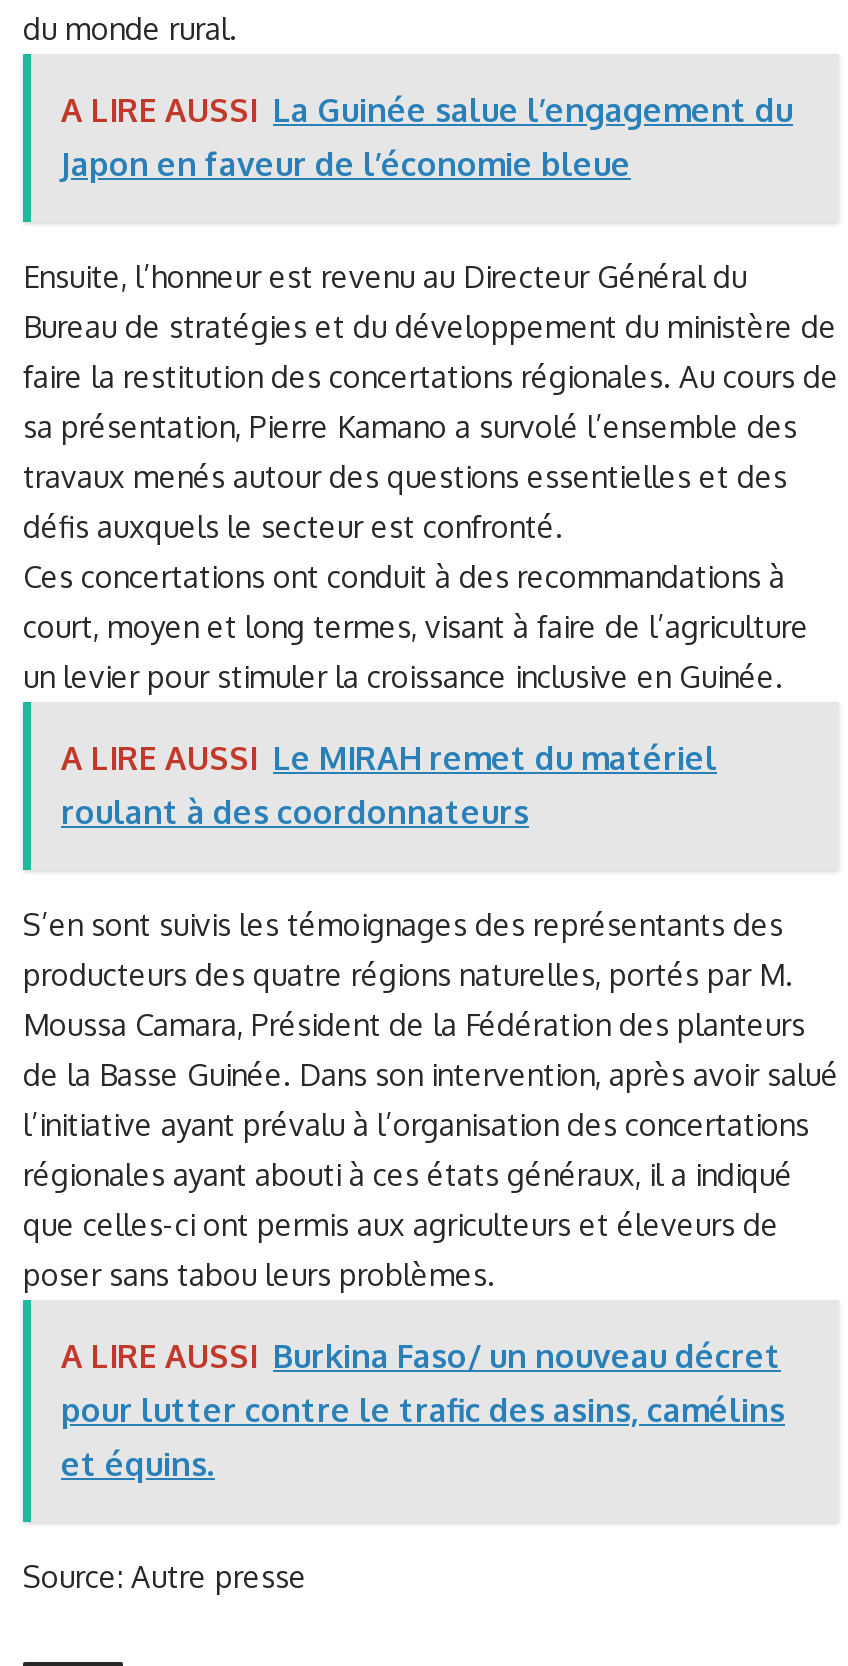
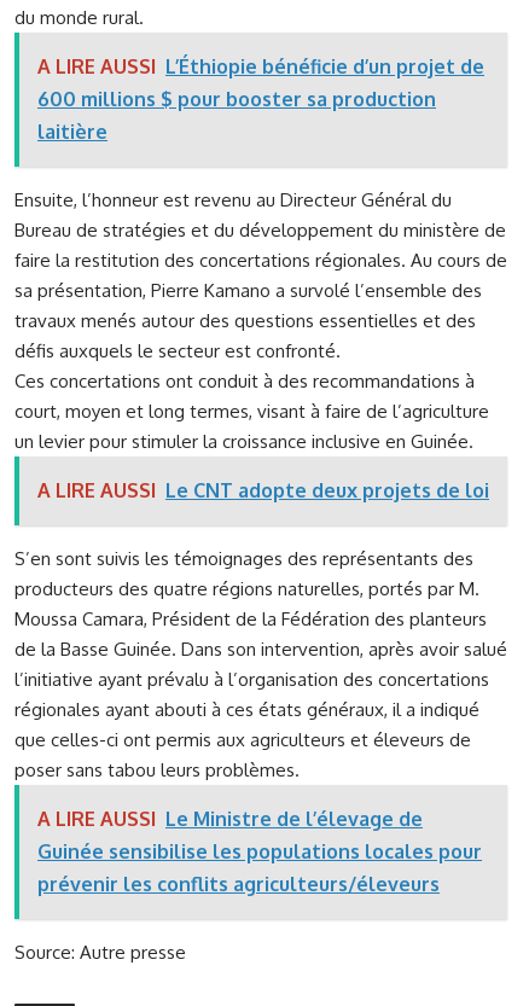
[61,89,793,183] A LIRE AUSSI La Guinée salue l’engagement du | Japon en faveur de l’économie bleue -> [37,54,484,143] A LIRE AUSSI L’Éthiopie bénéficie d’un projet de | 600 millions $ pour booster sa production | laitière
moved [23,257,839,695] -> [14,188,507,452]: Ensuite, l’honneur est revenu au Directeur Général du | Bureau de stratégies et du développement du ministère de | faire la restitution des concertations régionales. Au cours de | ... | court, moyen et long termes, visant à faire de l’agriculture | un levier pour stimuler la croissance inclusive en Guinée.
[61,737,717,831] A LIRE AUSSI Le MIRAH remet du matériel | roulant à des coordonnateurs -> [37,478,489,502] A LIRE AUSSI Le CNT adopte deux projets de loi
[61,1335,785,1483] A LIRE AUSSI Burkina Faso/ un nouveau décret | pour lutter contre le trafic des asins, camélins | et équins. -> [37,806,482,895] A LIRE AUSSI Le Ministre de l’élevage de | Guinée sensibilise les populations locales pour | prévenir les conflits agriculteurs/éleveurs

